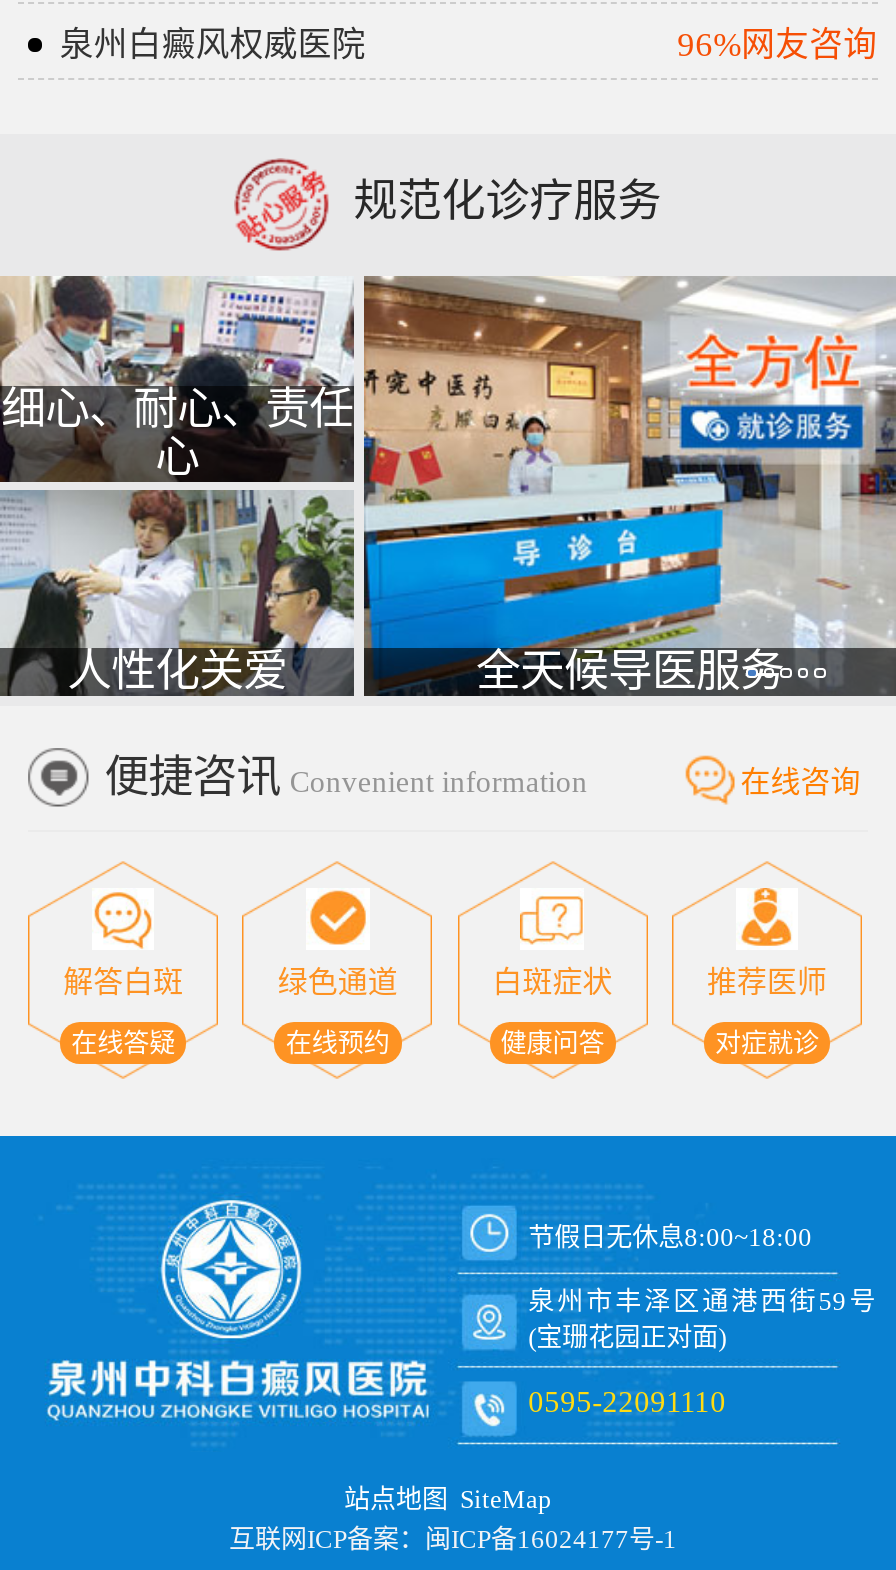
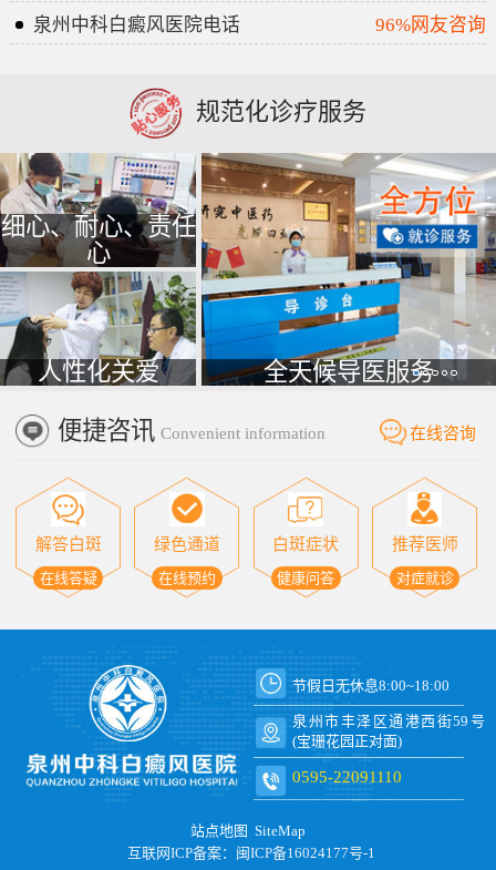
[60,26,366,64] 泉州白癜风权威医院 -> [33,14,240,35] 泉州中科白癜风医院电话

